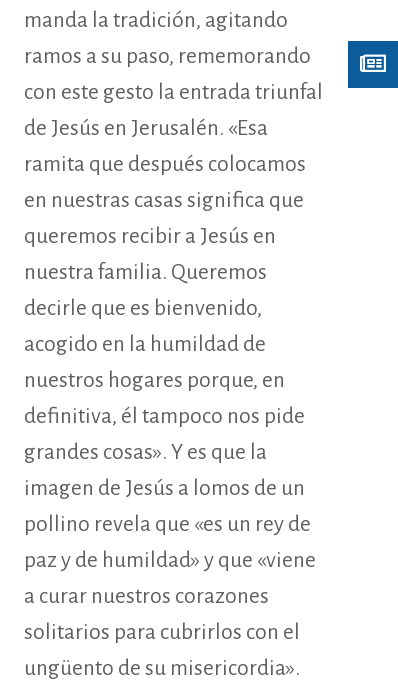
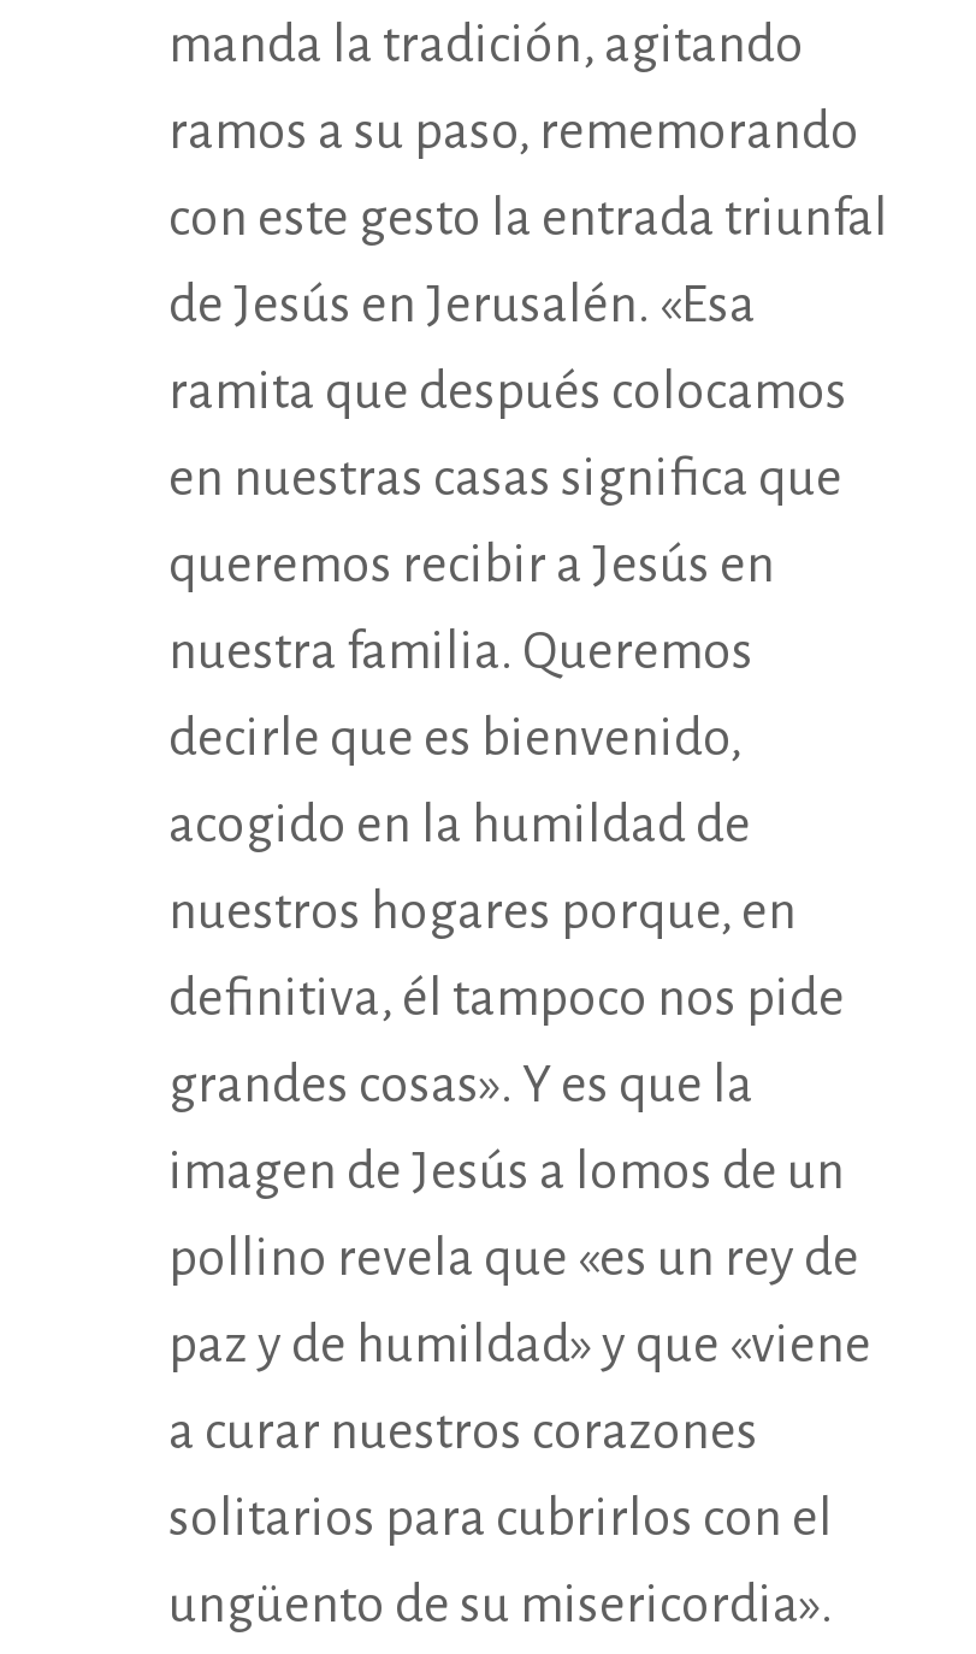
[346,39,395,90] [image] -> none

